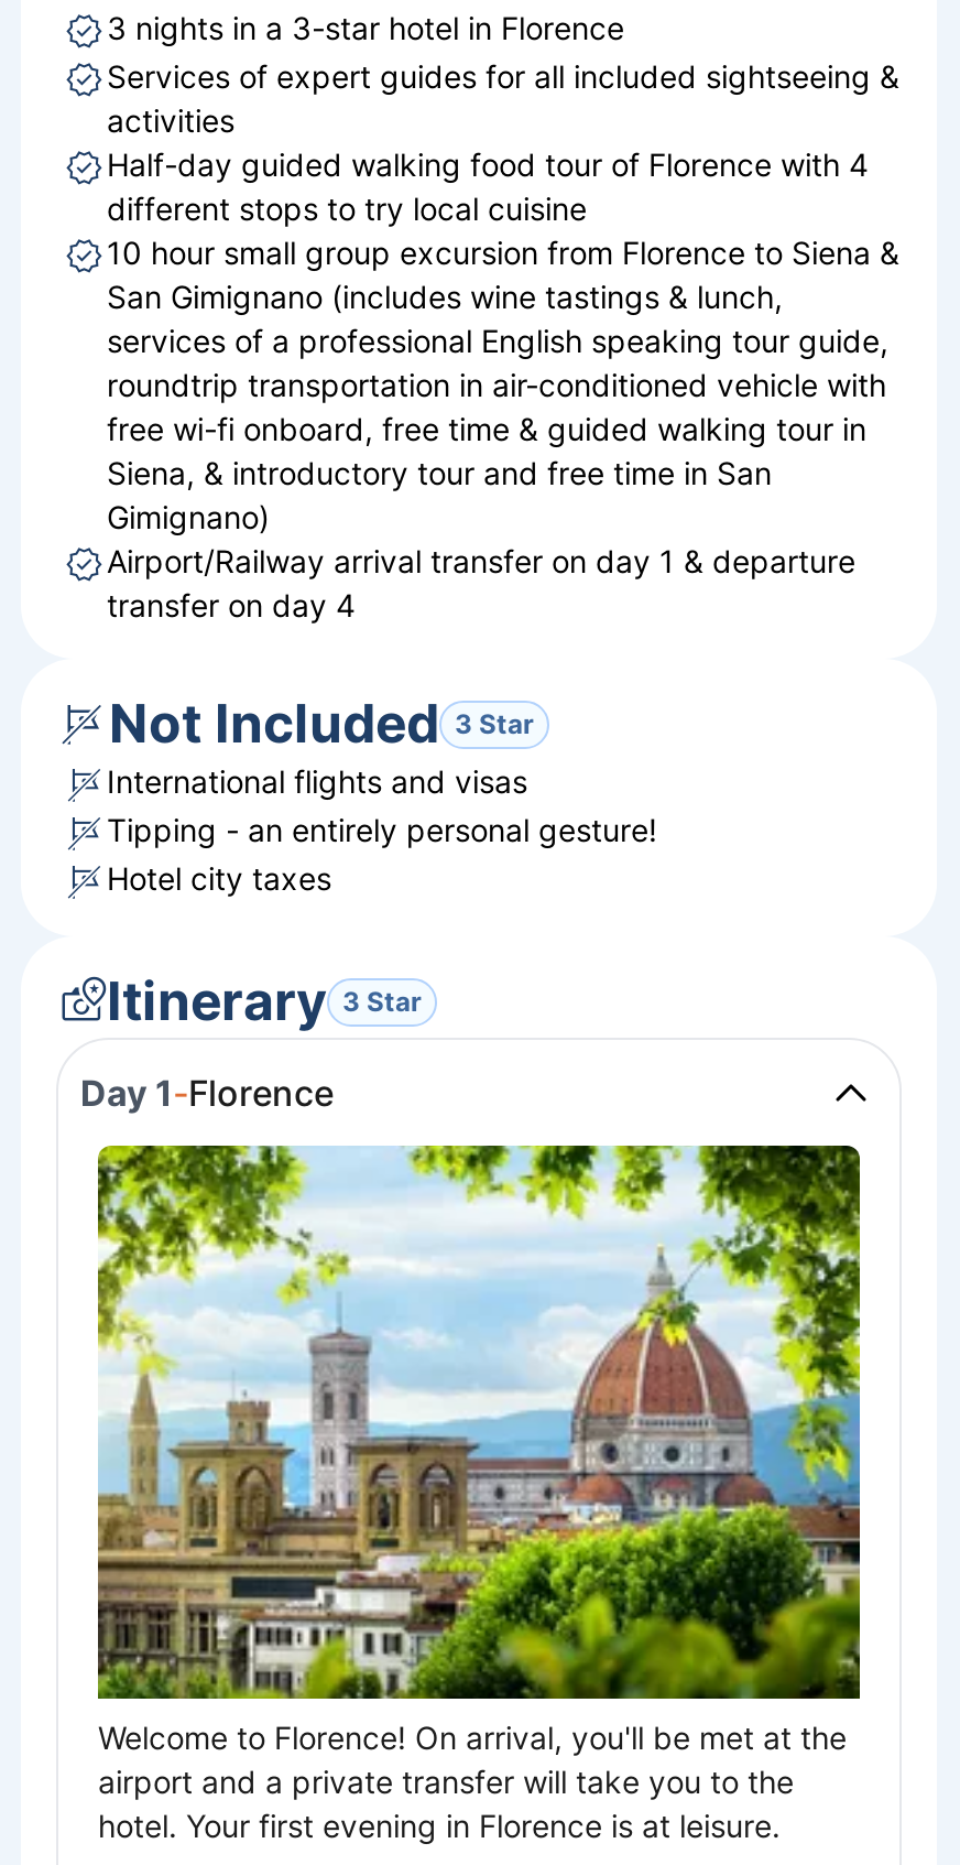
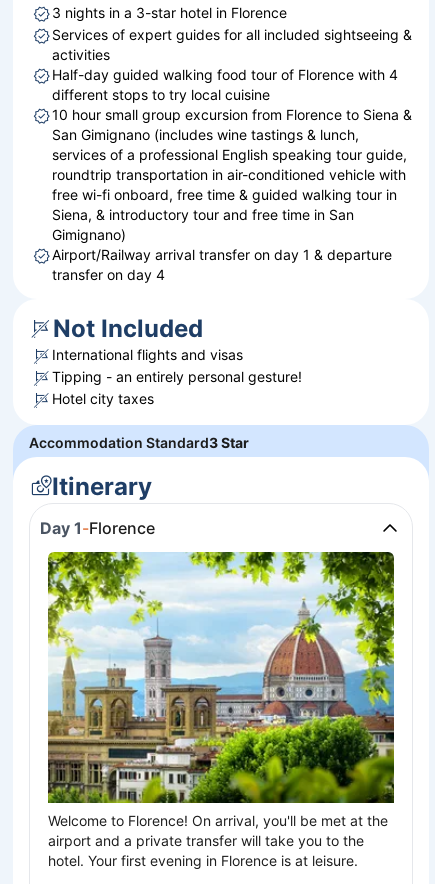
[109,692,534,756] Not Included 3 Star -> [53,314,203,343] Not Included
[107,969,422,1033] Itinerary 3 Star -> [29,434,249,501] Accommodation Standard3 Star | Itinerary

